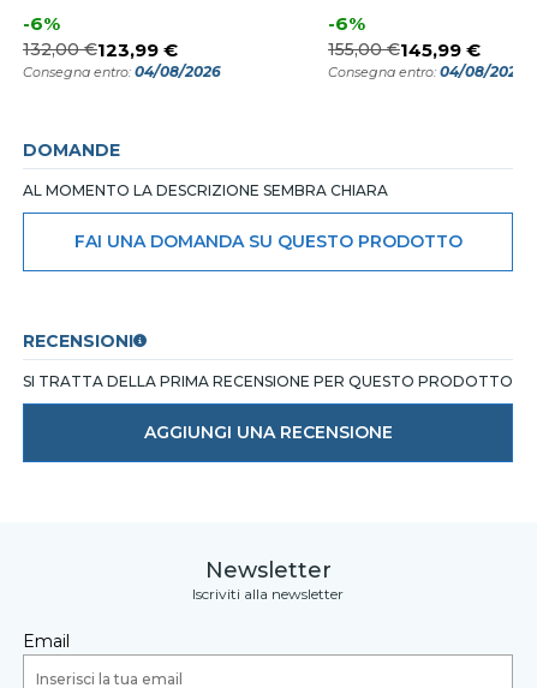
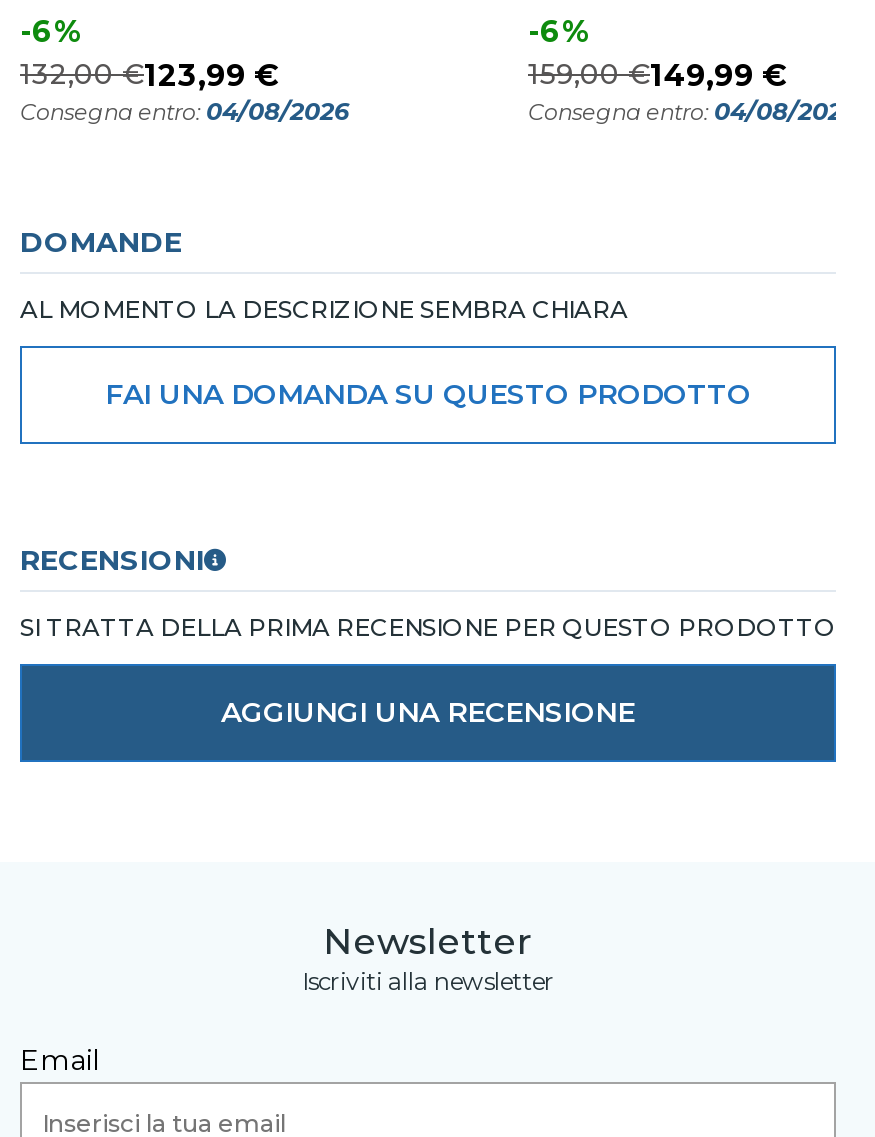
[328,39,481,62] 155,00 €145,99 € -> [528,57,786,95] 159,00 €149,99 €

